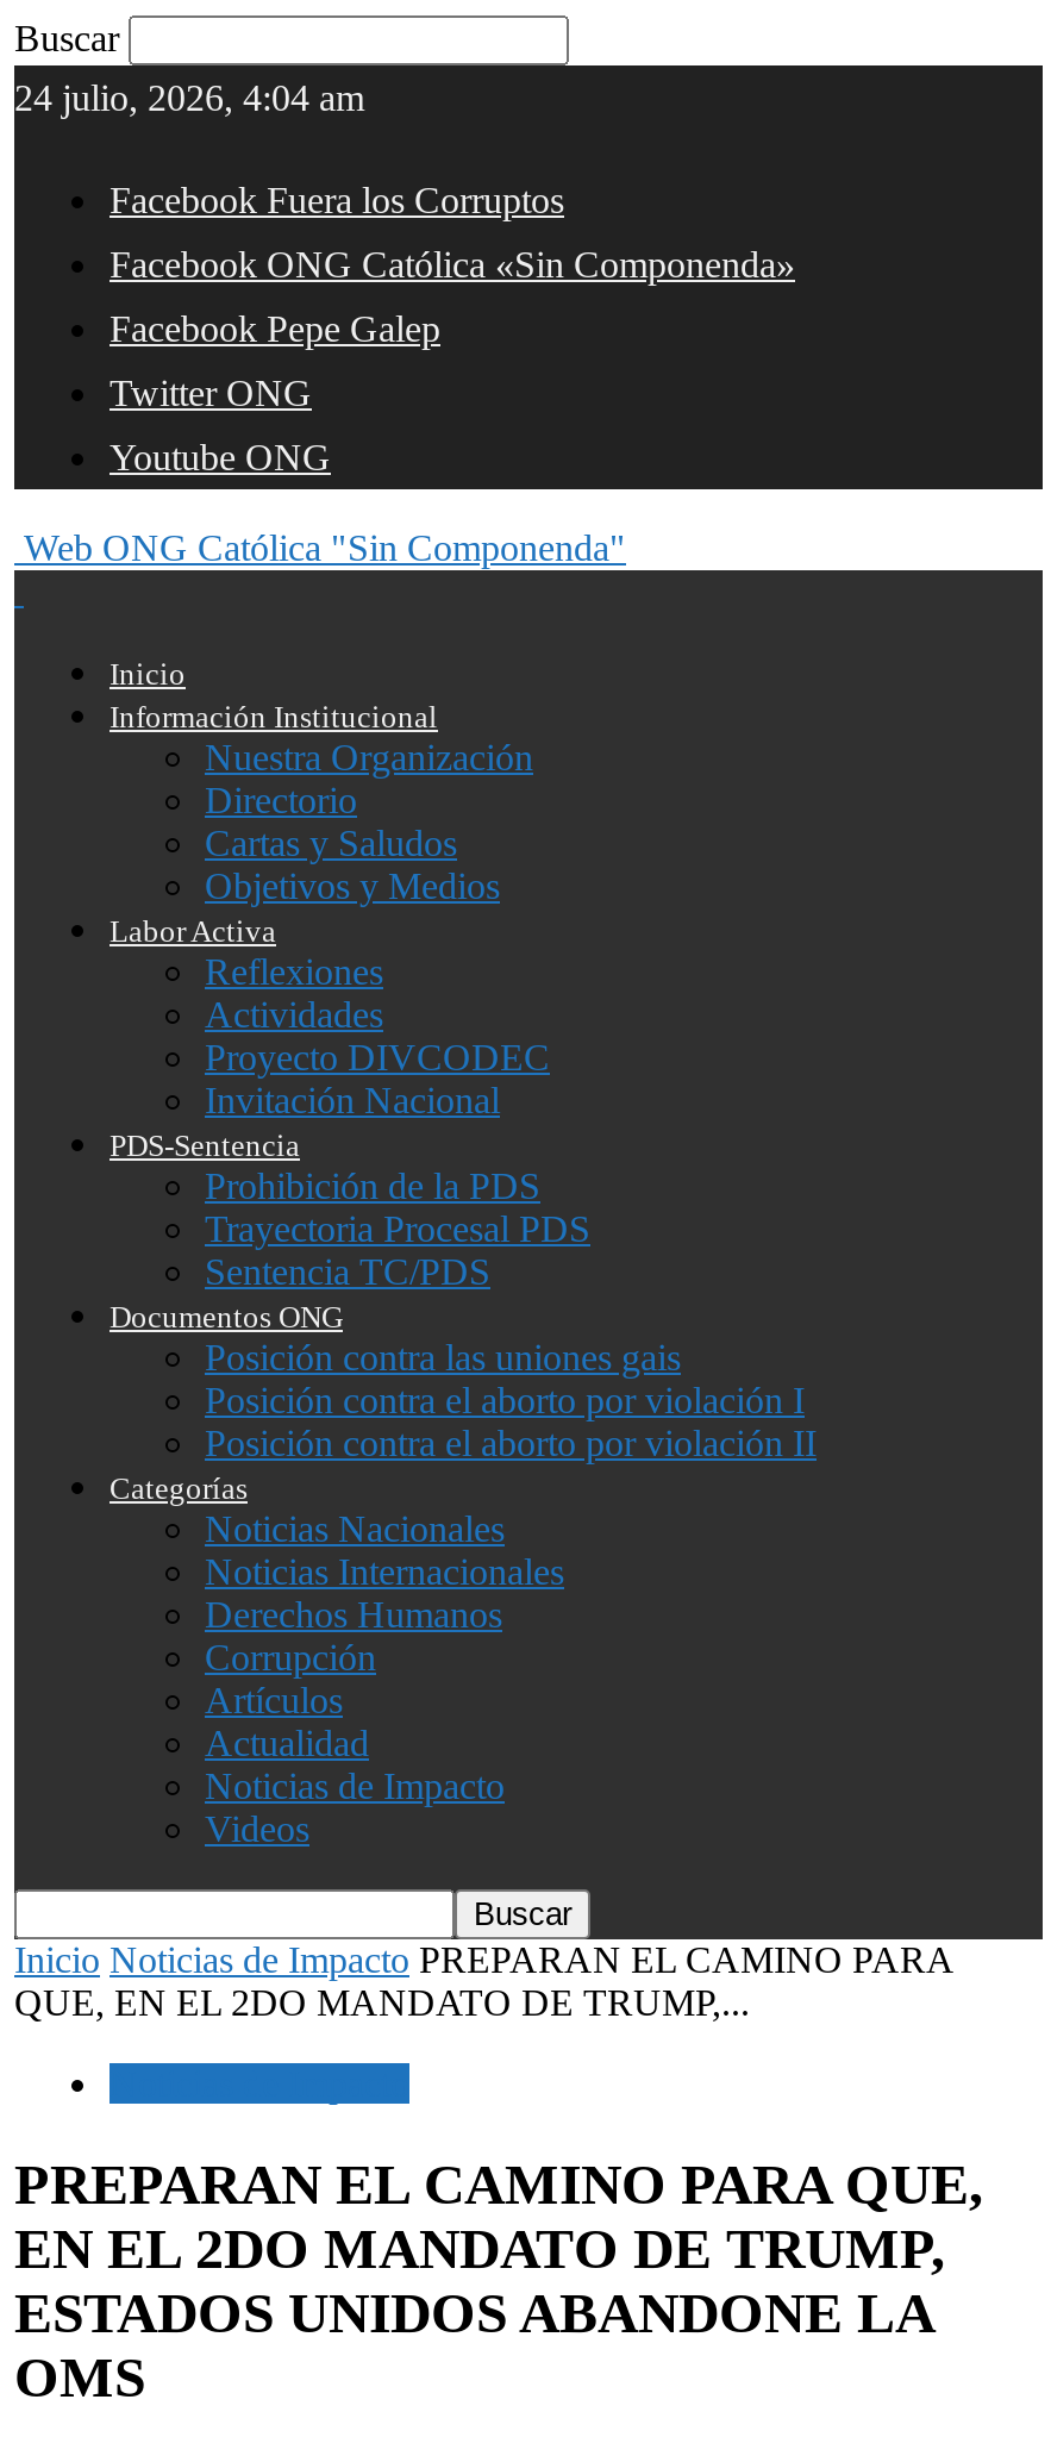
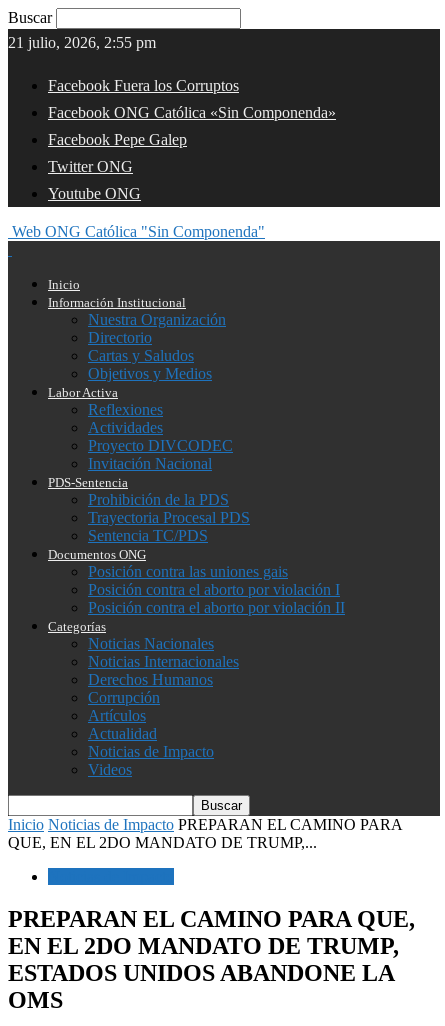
[14,77,364,118] 24 julio, 2026, 4:04 am -> [8,34,156,51] 21 julio, 2026, 2:55 pm

